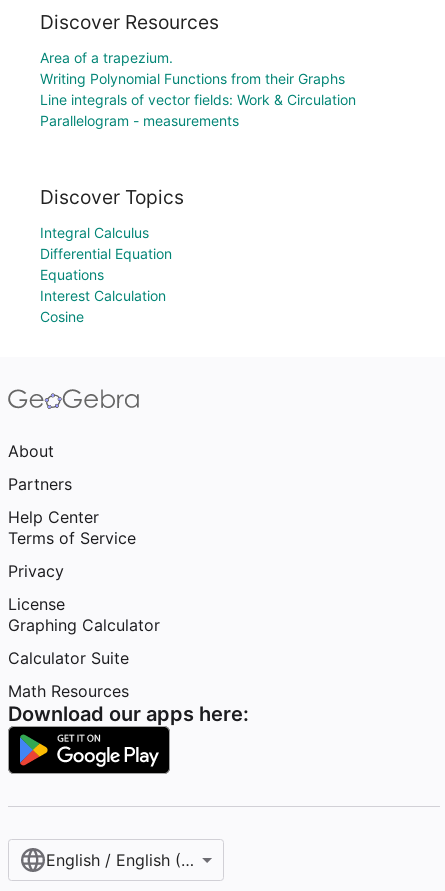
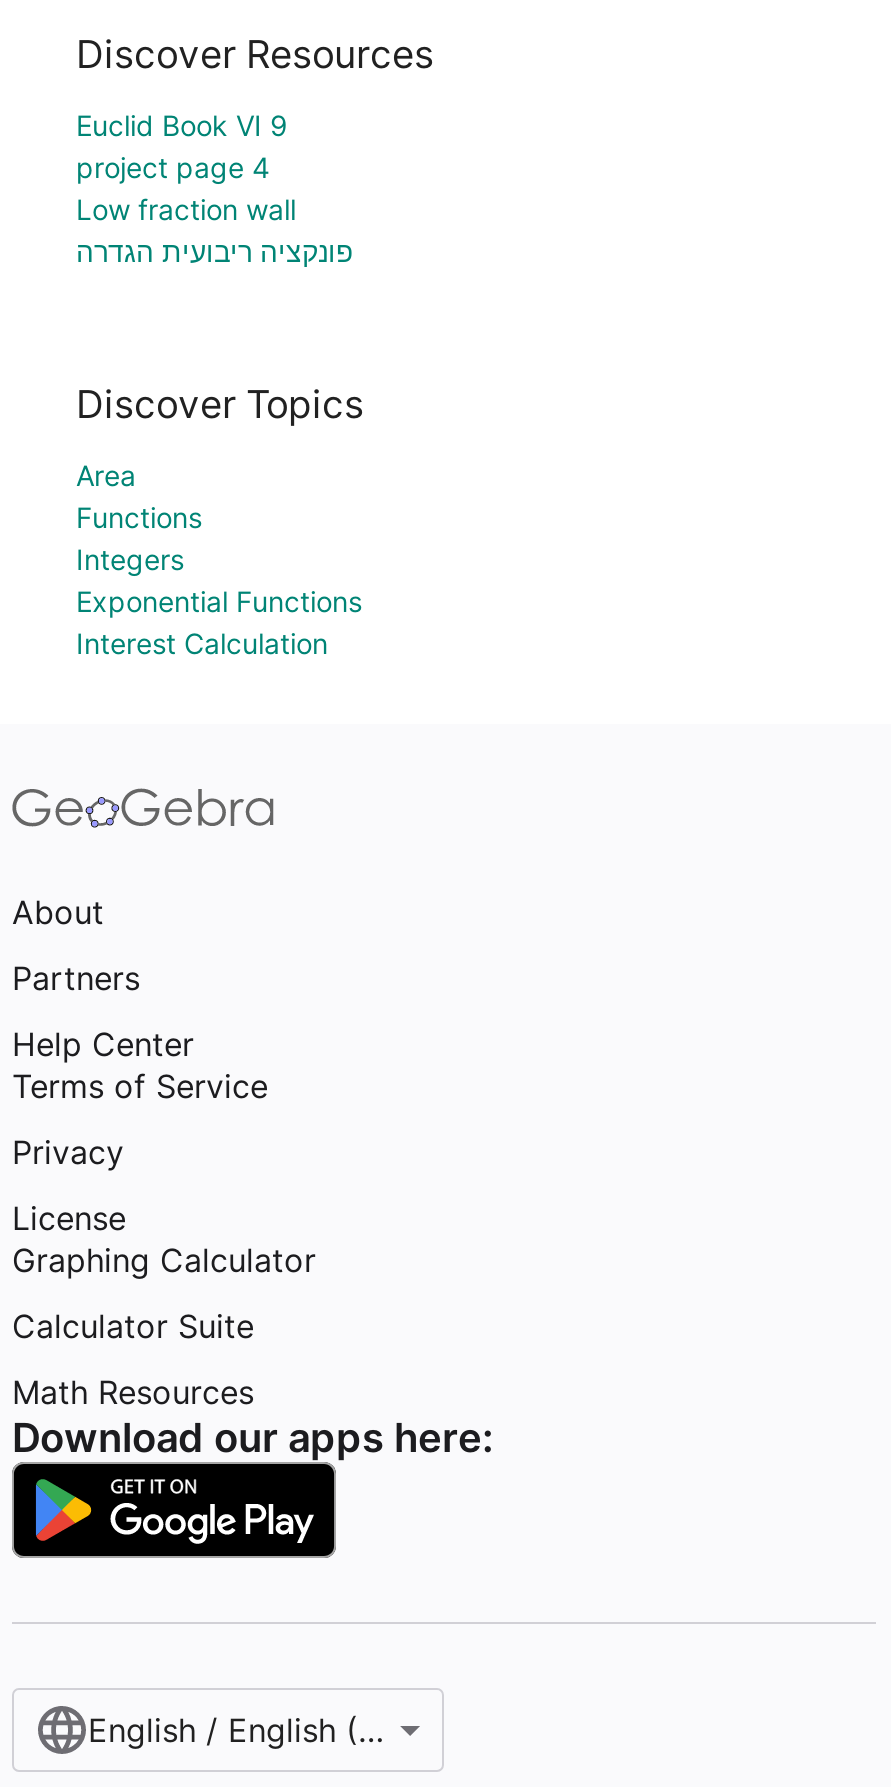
[40,49,356,129] Area of a trapezium. | Writing Polynomial Functions from their Graphs | Line integrals of vector fields: Work & Circulation | Parallelogram - measurements -> [76,109,354,269] Euclid Book VI 9 | project page 4 | Low fraction wall | פונקציה ריבועית הגדרה
[40,224,172,283] Integral Calculus | Differential Equation | Equations -> [76,458,362,618] Area | Functions | Integers | Exponential Functions
moved [40,287,166,304] -> [76,626,328,660]: Interest Calculation
[40,308,84,325] Cosine -> none

